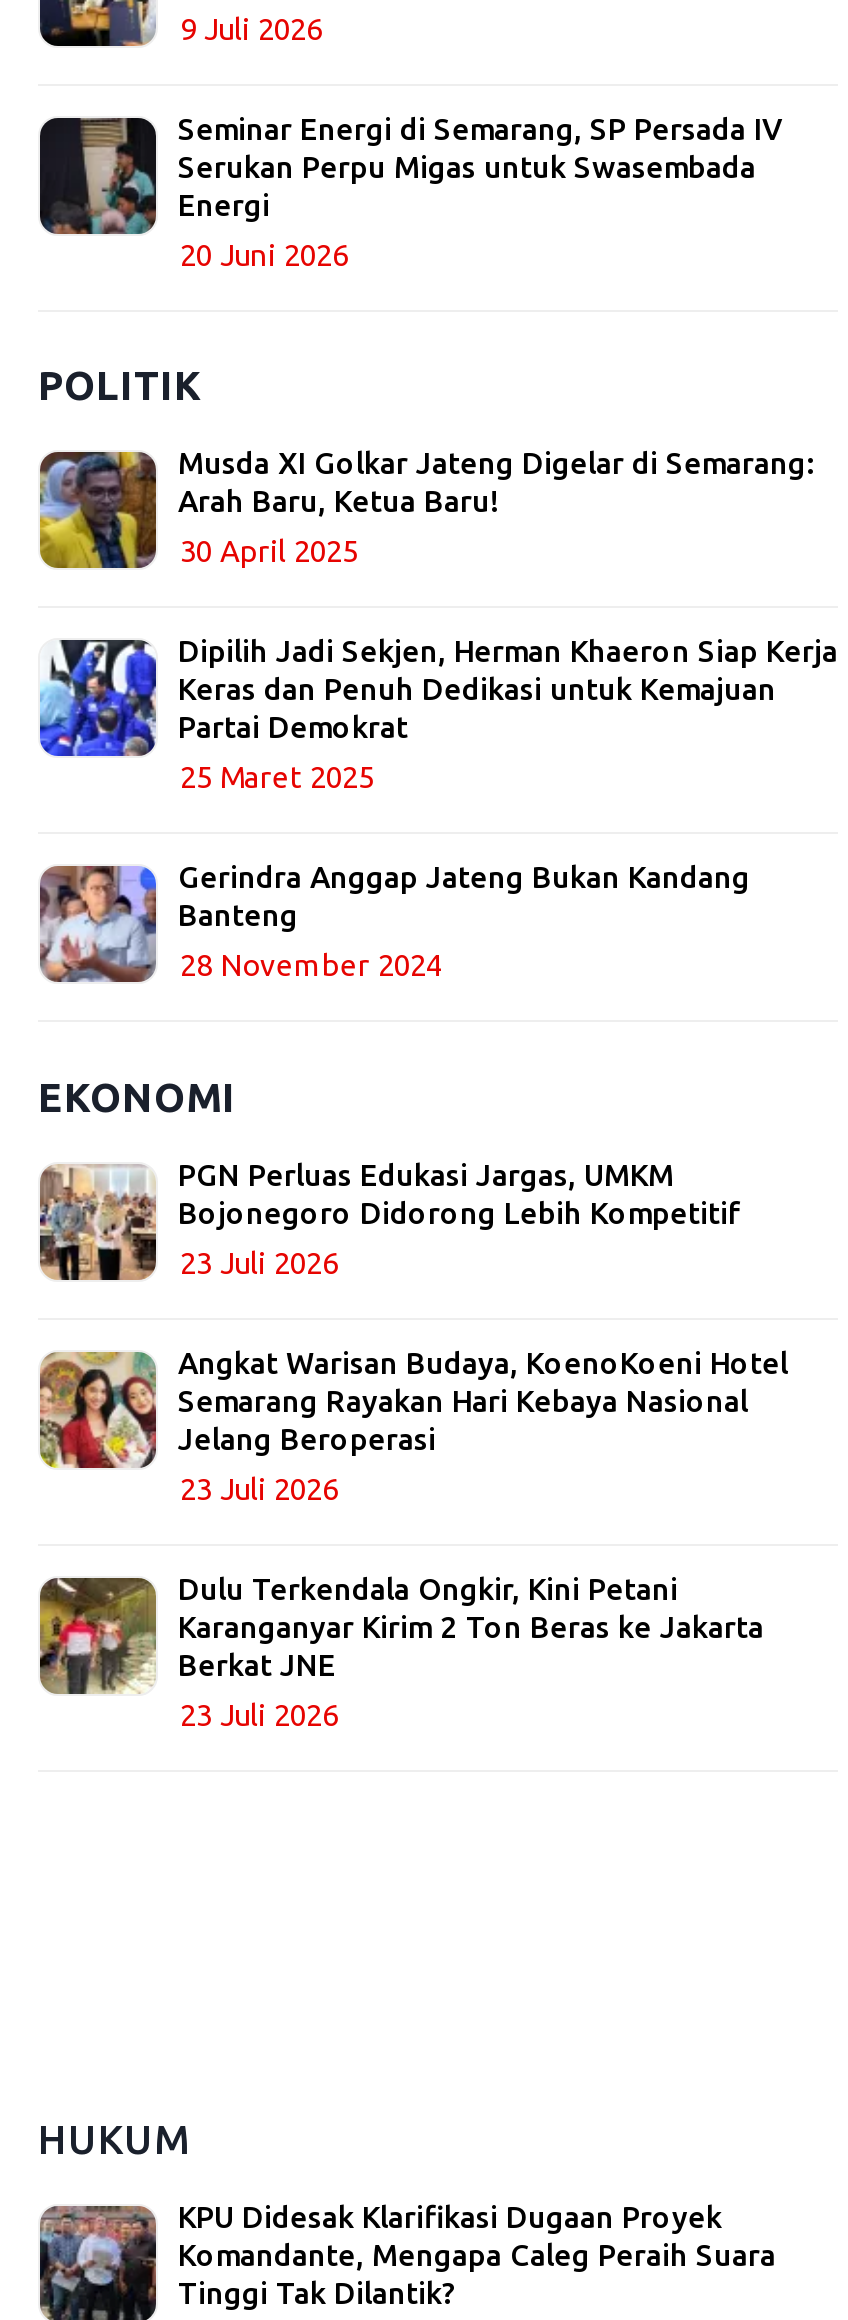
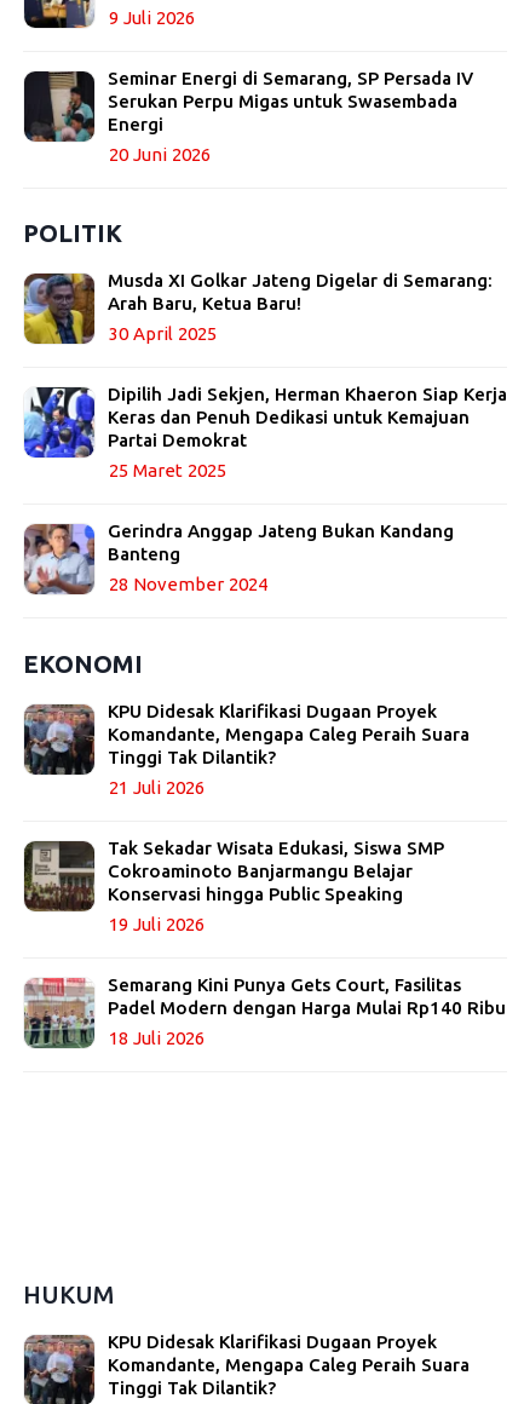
[38,1158,740,1282] [image] | PGN Perluas Edukasi Jargas, UMKM | Bojonegoro Didorong Lebih Kompetitif -> [23,701,470,776] [image] | KPU Didesak Klarifikasi Dugaan Proyek | Komandante, Mengapa Caleg Peraih Suara | Tinggi Tak Dilantik?
[180,1246,338,1280] 23 Juli 2026 -> [109,777,205,797] 21 Juli 2026
[38,1346,788,1506] [image] | Angkat Warisan Budaya, KoenoKoeni Hotel | Semarang Rayakan Hari Kebaya Nasional | Jelang Beroperasi -> [23,818,444,913] [image] | Tak Sekadar Wisata Edukasi, Siswa SMP | Cokroaminoto Banjarmangu Belajar | Konservasi hingga Public Speaking
[180,1472,338,1506] 23 Juli 2026 -> [109,914,205,934] 19 Juli 2026
[38,1572,764,1732] [image] | Dulu Terkendala Ongkir, Kini Petani | Karanganyar Kirim 2 Ton Beras ke Jakarta | Berkat JNE -> [23,955,506,1049] [image] | Semarang Kini Punya Gets Court, Fasilitas | Padel Modern dengan Harga Mulai Rp140 Ribu
[180,1698,338,1732] 23 Juli 2026 -> [109,1027,205,1048] 18 Juli 2026

